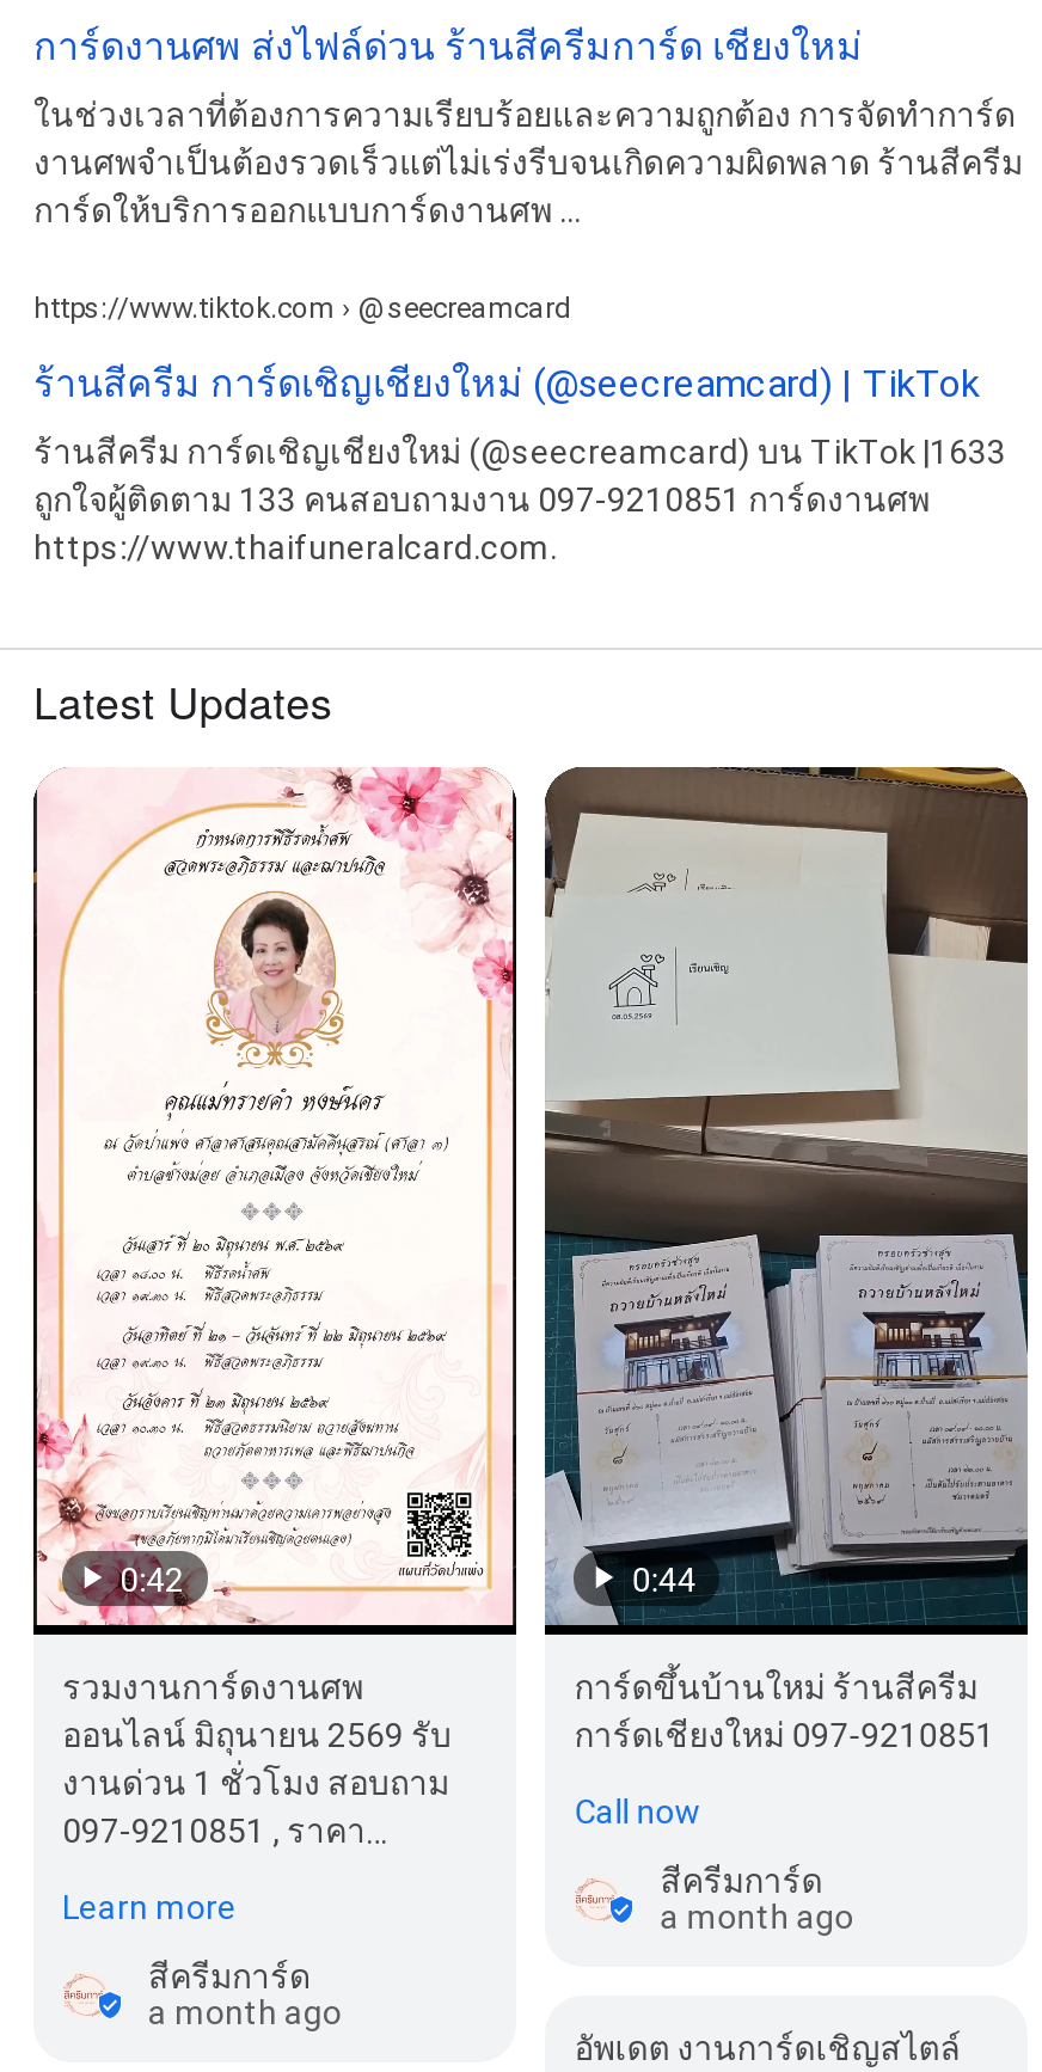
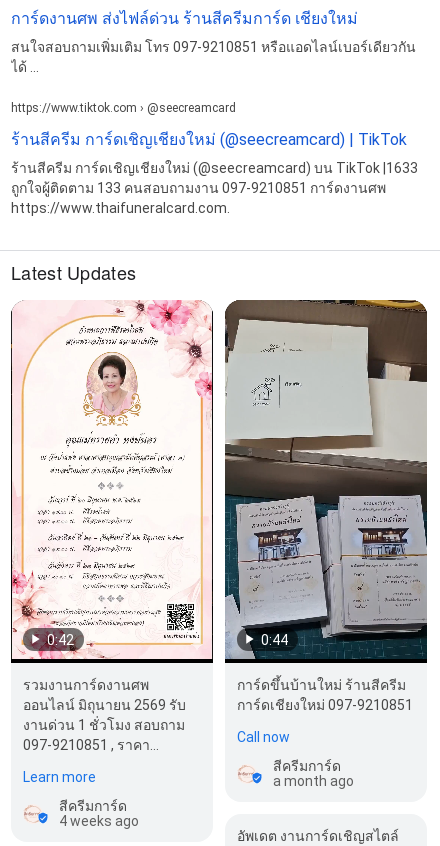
[33,95,1023,229] ในช่วงเวลาที่ต้องการความเรียบร้อยและความถูกต้อง การจัดทำการ์ด | งานศพจำเป็นต้องรวดเร็วแต่ไม่เร่งรีบจนเกิดความผิดพลาด ร้านสีครีม | การ์ดให้บริการออกแบบการ์ดงานศพ ... -> [11,39,416,75] สนใจสอบถามเพิ่มเติม โทร 097-9210851 หรือแอดไลน์เบอร์เดียวกัน | ได้ ...
[148,1994,342,2032] a month ago -> [59,813,139,829] 4 weeks ago

